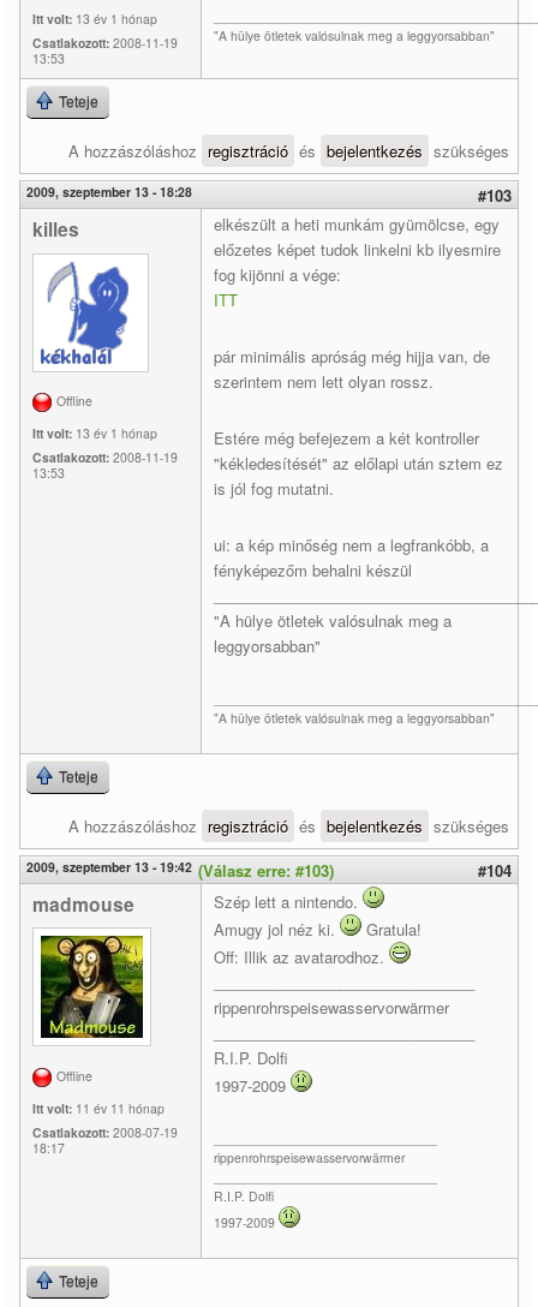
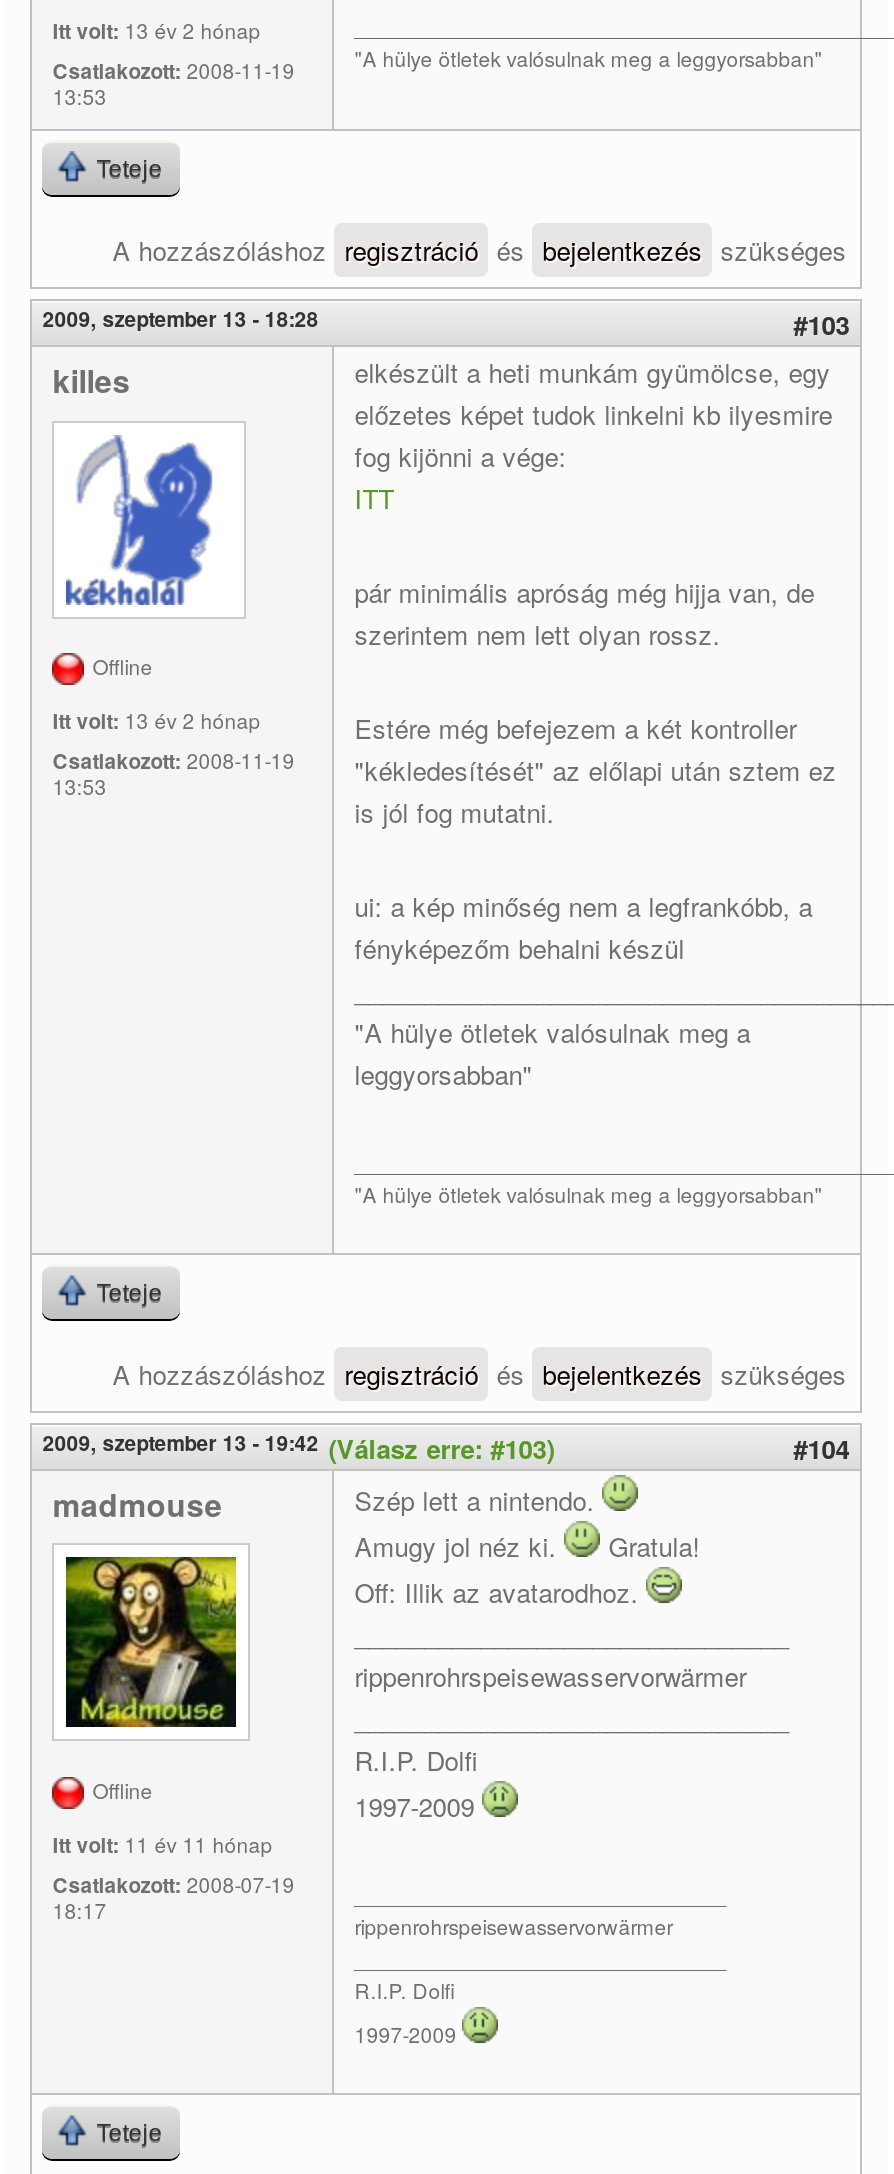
[33,10,158,28] Itt volt: 13 év 1 hónap -> [52,15,260,45] Itt volt: 13 év 2 hónap
[33,424,158,442] Itt volt: 13 év 1 hónap -> [52,705,260,735] Itt volt: 13 év 2 hónap

